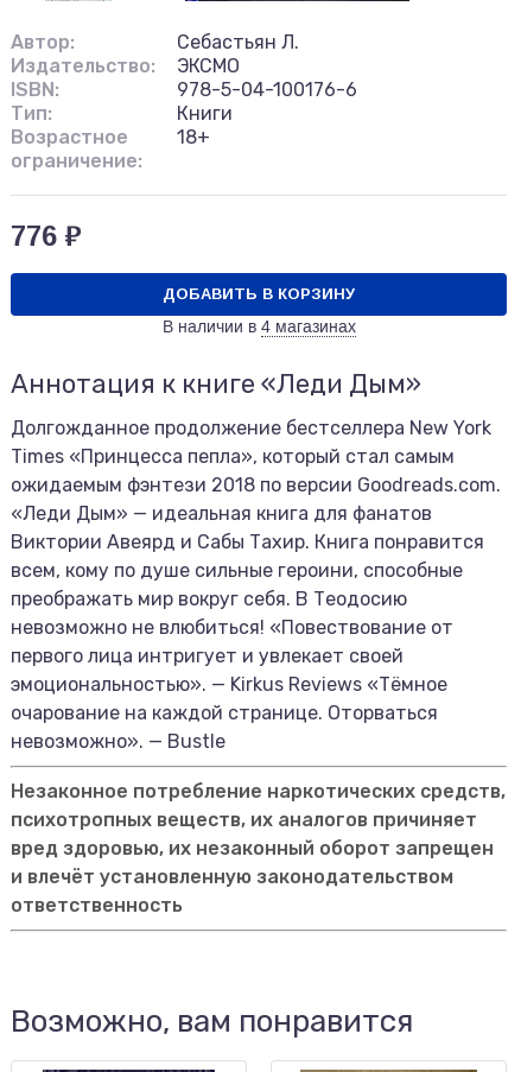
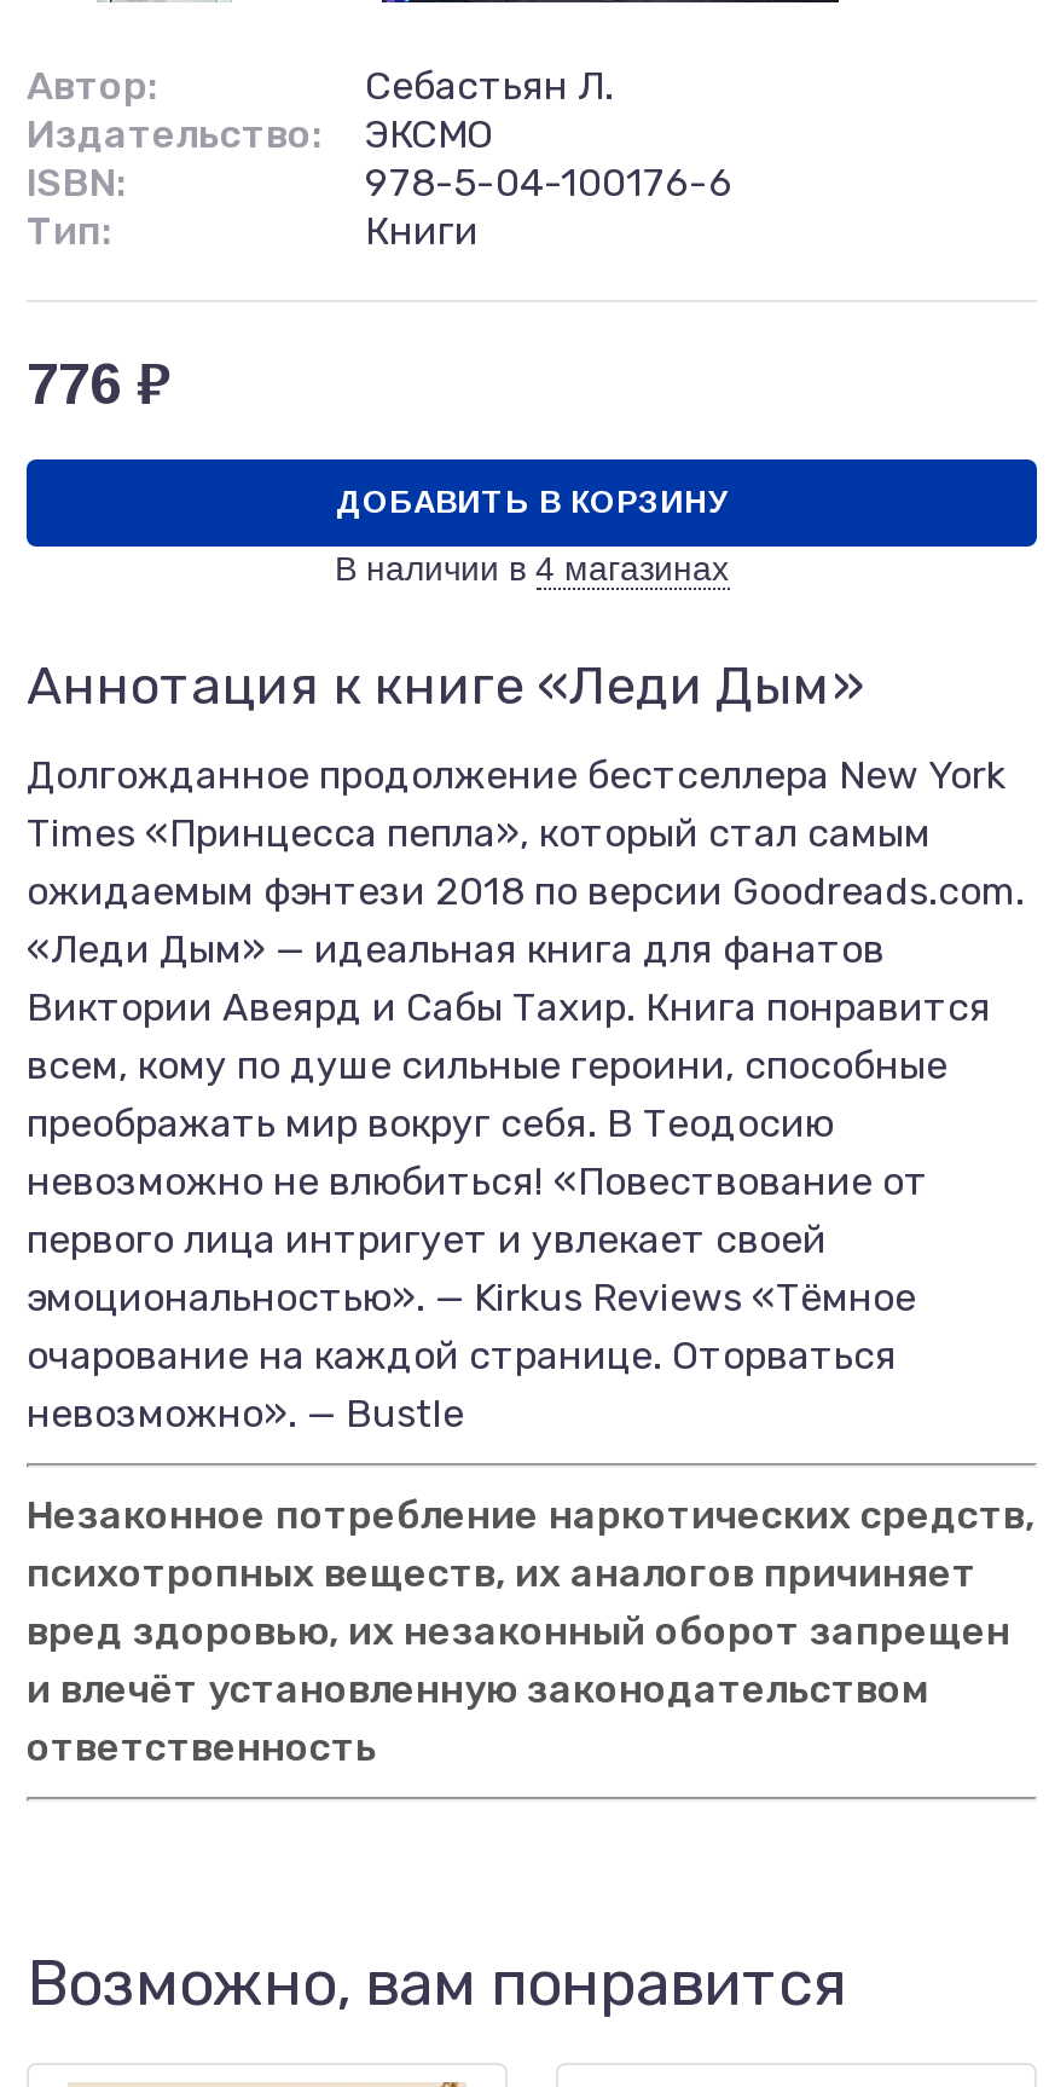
[11,126,142,172] Возрастное | ограничение: -> none
[177,126,210,148] 18+ -> none

